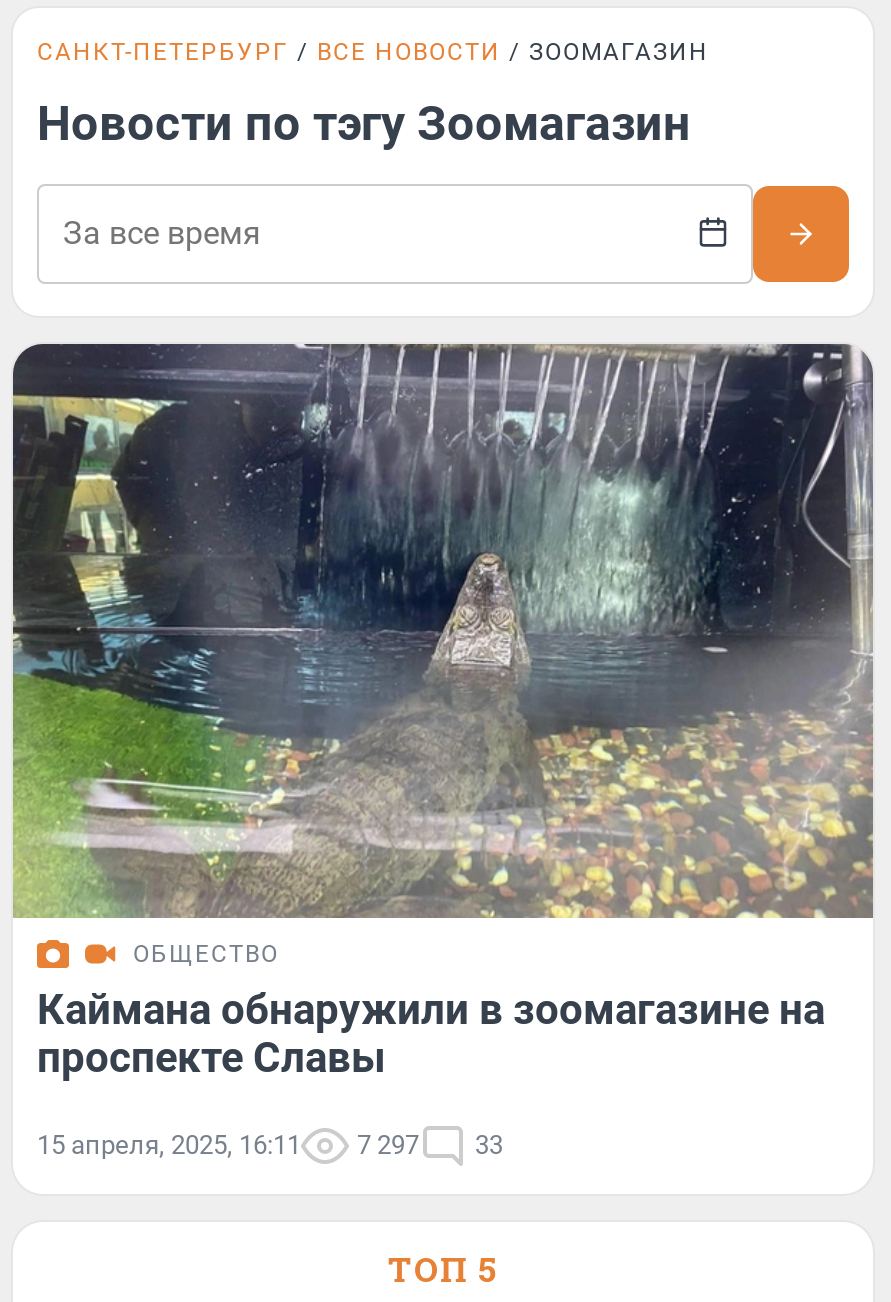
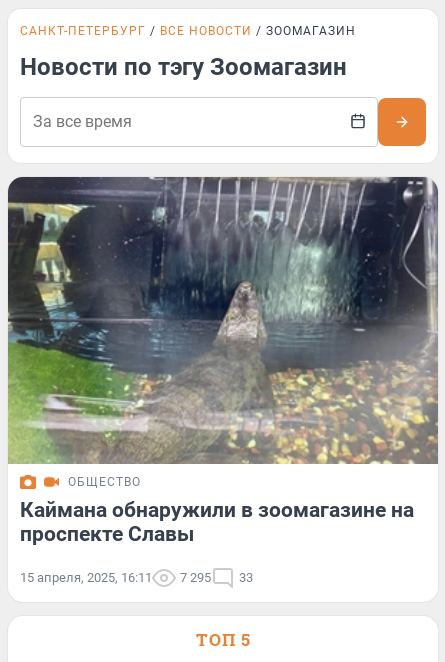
[37,1129,503,1159] 15 апреля, 2025, 16:11 7 297 33 -> [20,570,253,585] 15 апреля, 2025, 16:11 7 295 33

